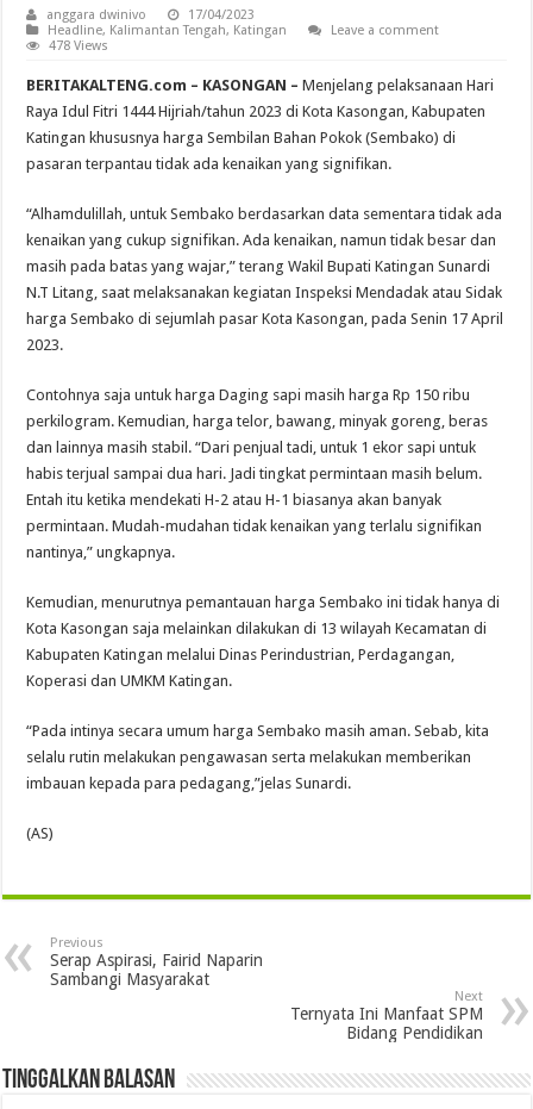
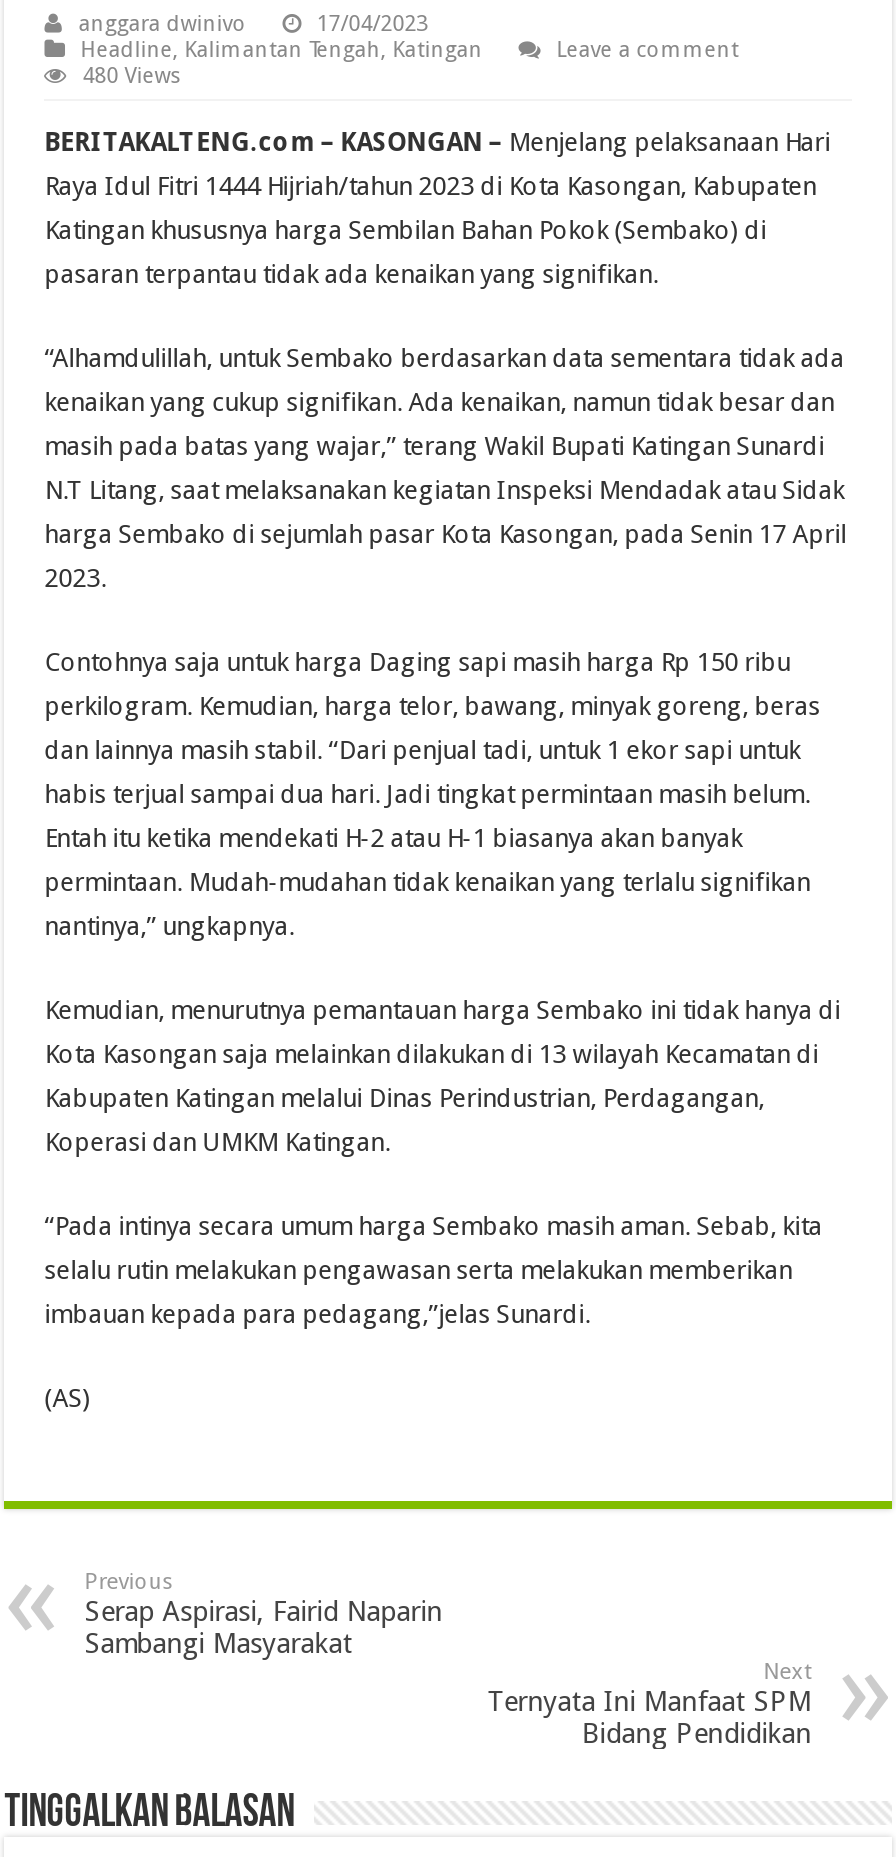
[49,38,109,53] 478 Views -> [82,63,182,89] 480 Views

